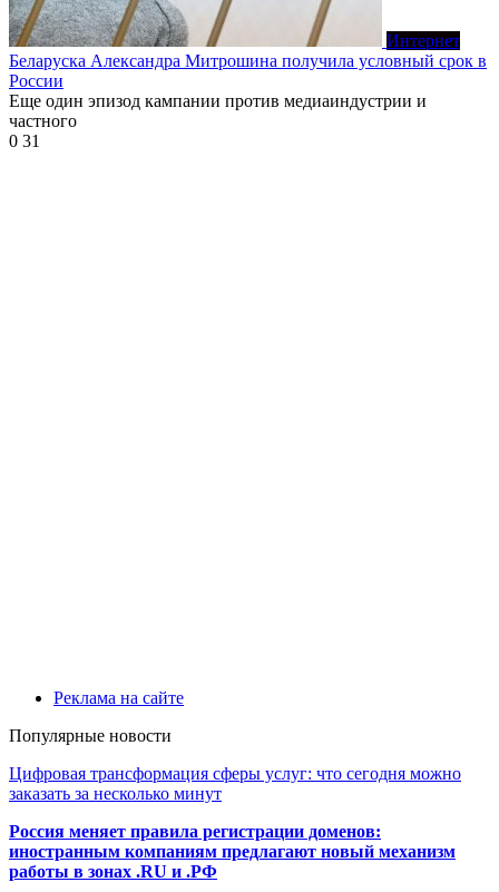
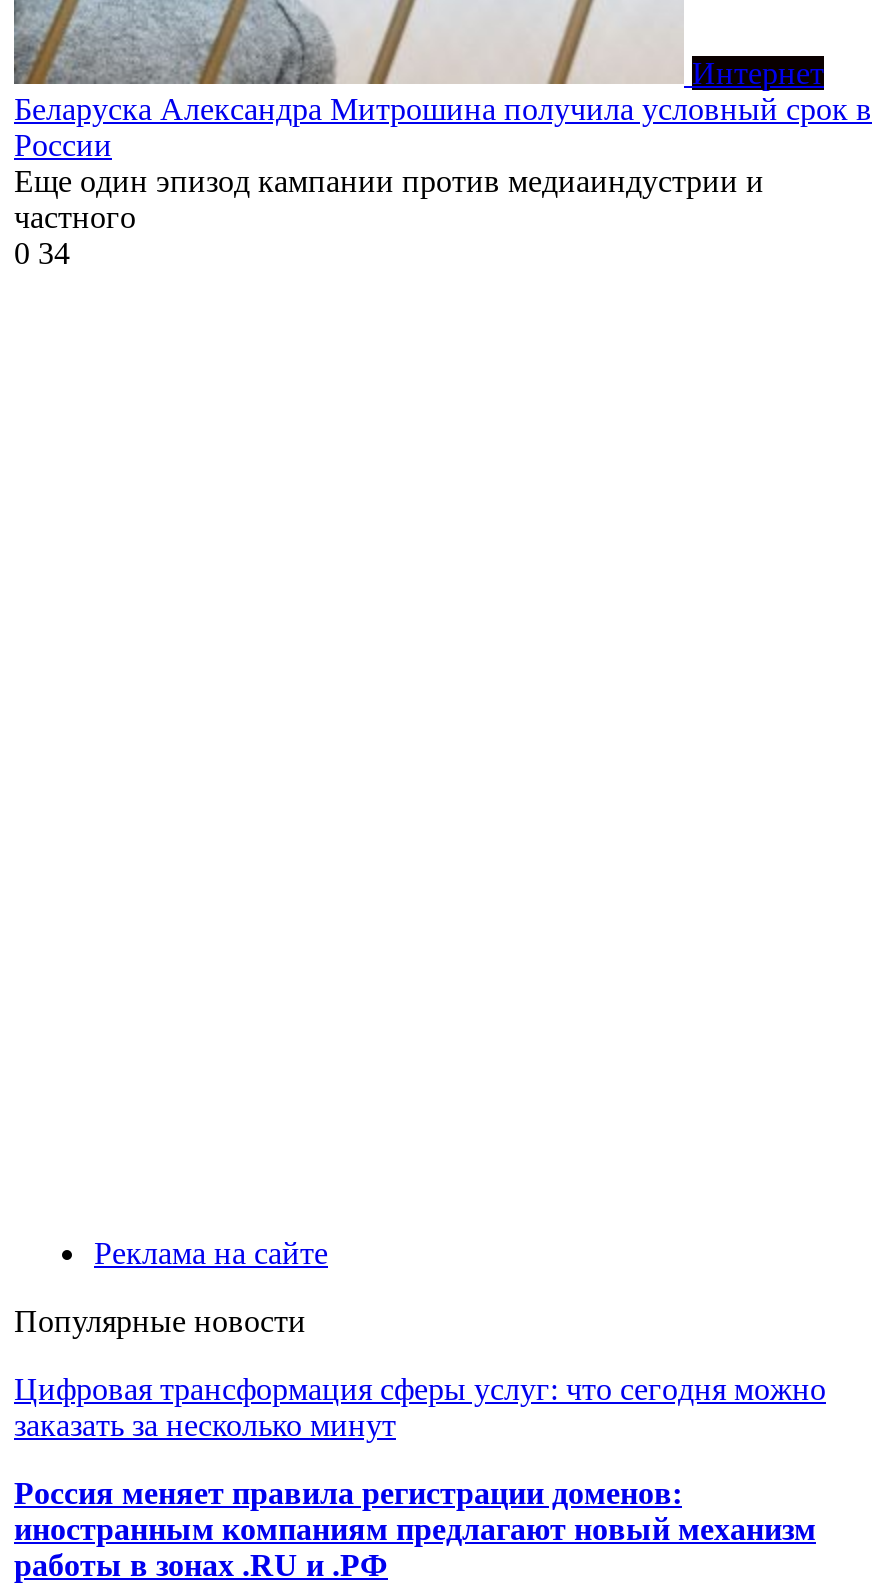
[9,132,40,151] 0 31 -> [14,237,70,271] 0 34

